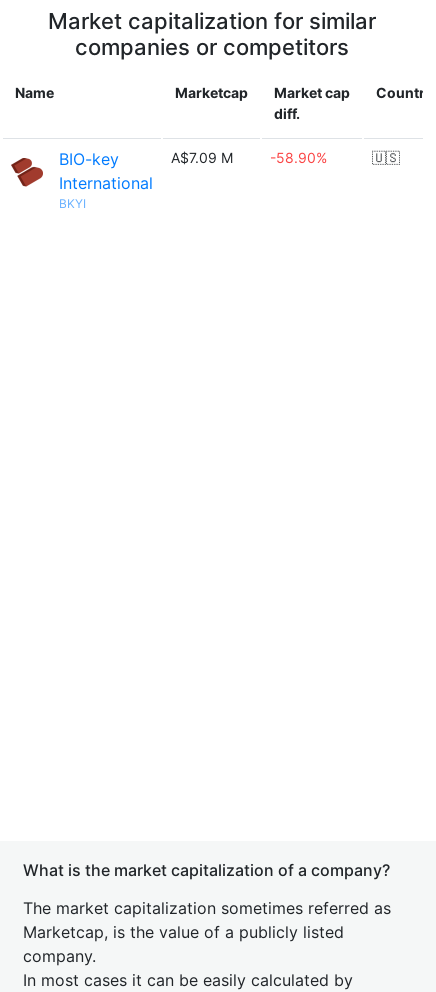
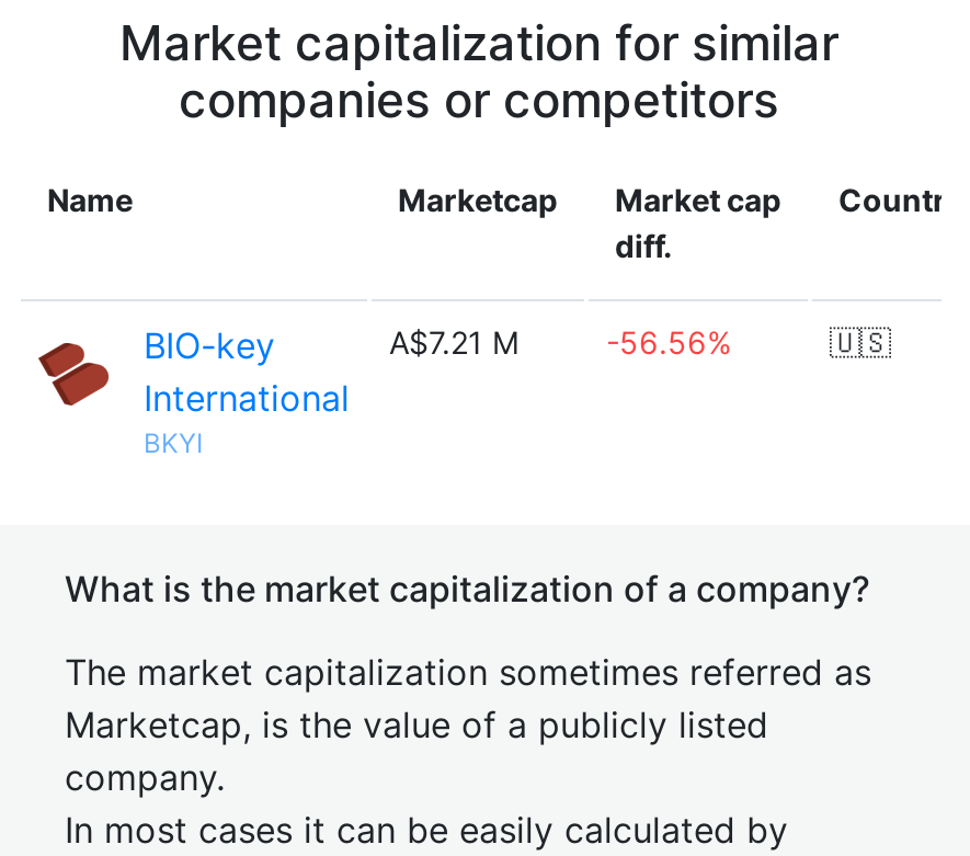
[171,149,233,166] A$7.09 M -> [389,323,518,361] A$7.21 M
[270,149,327,166] -58.90% -> [606,323,731,361] -56.56%

